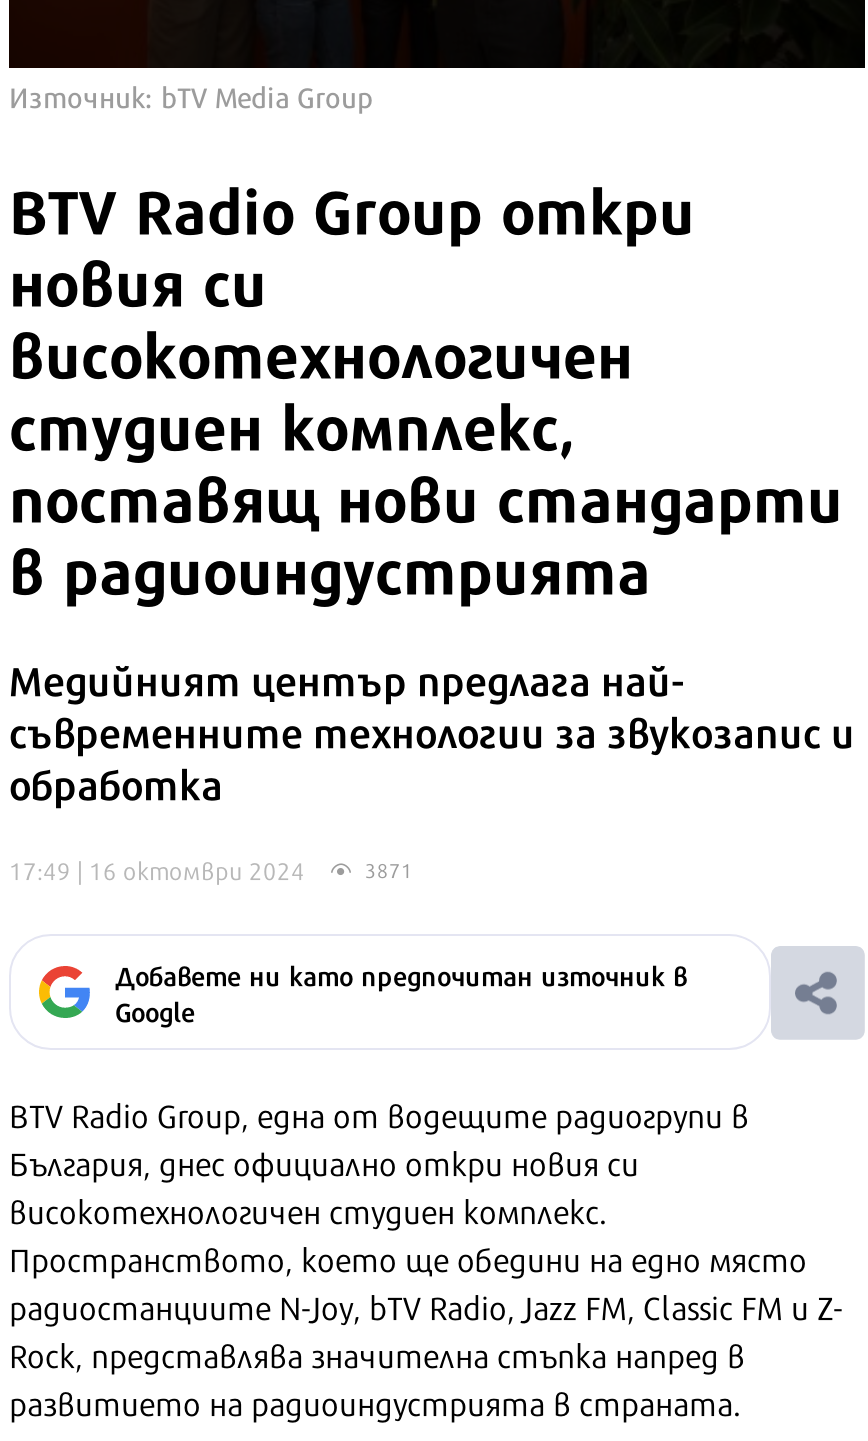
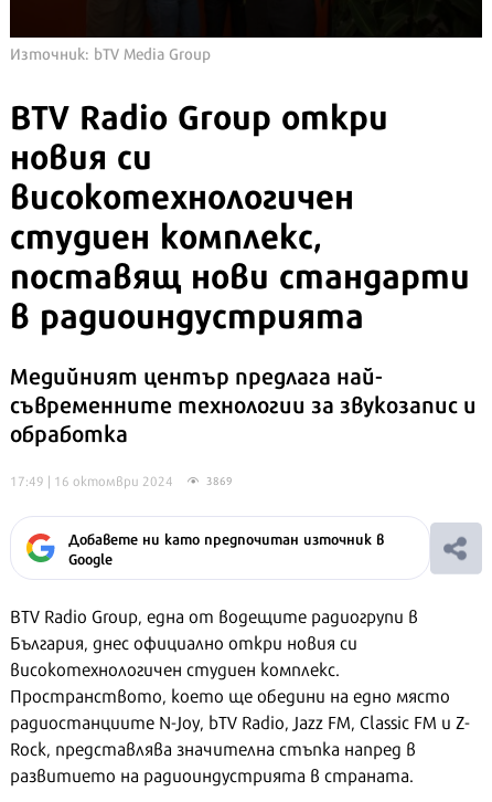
[365,854,413,884] 3871 -> [206,472,233,488] 3869

